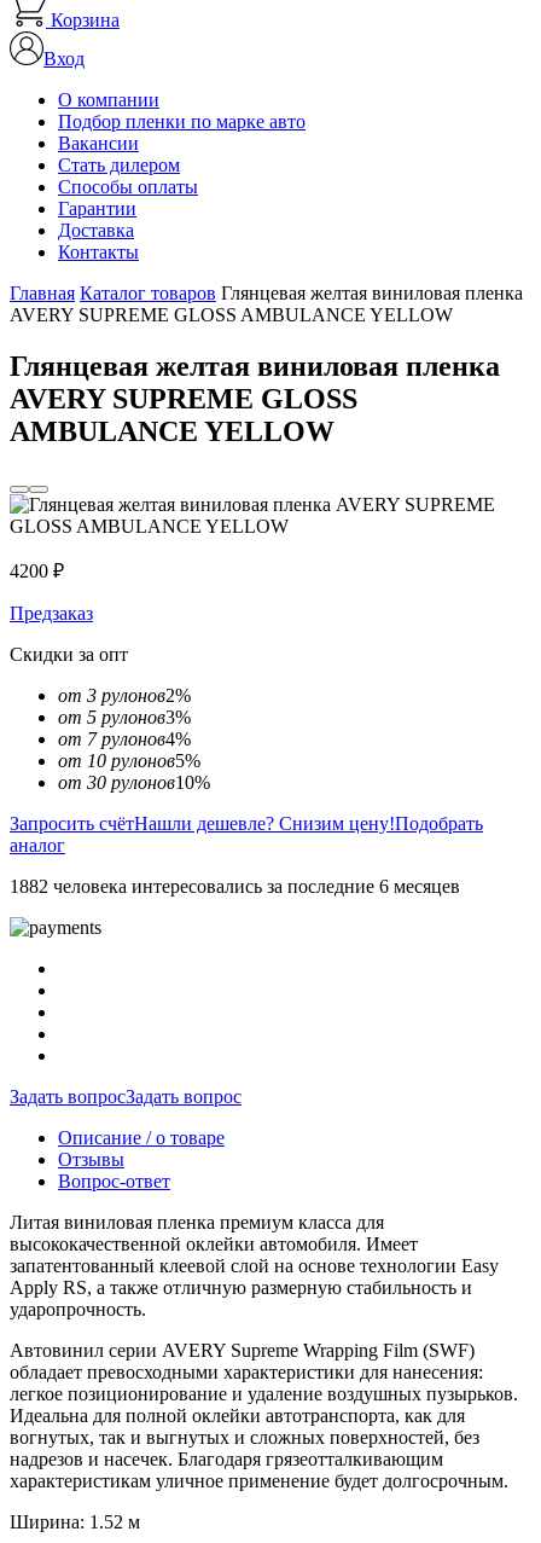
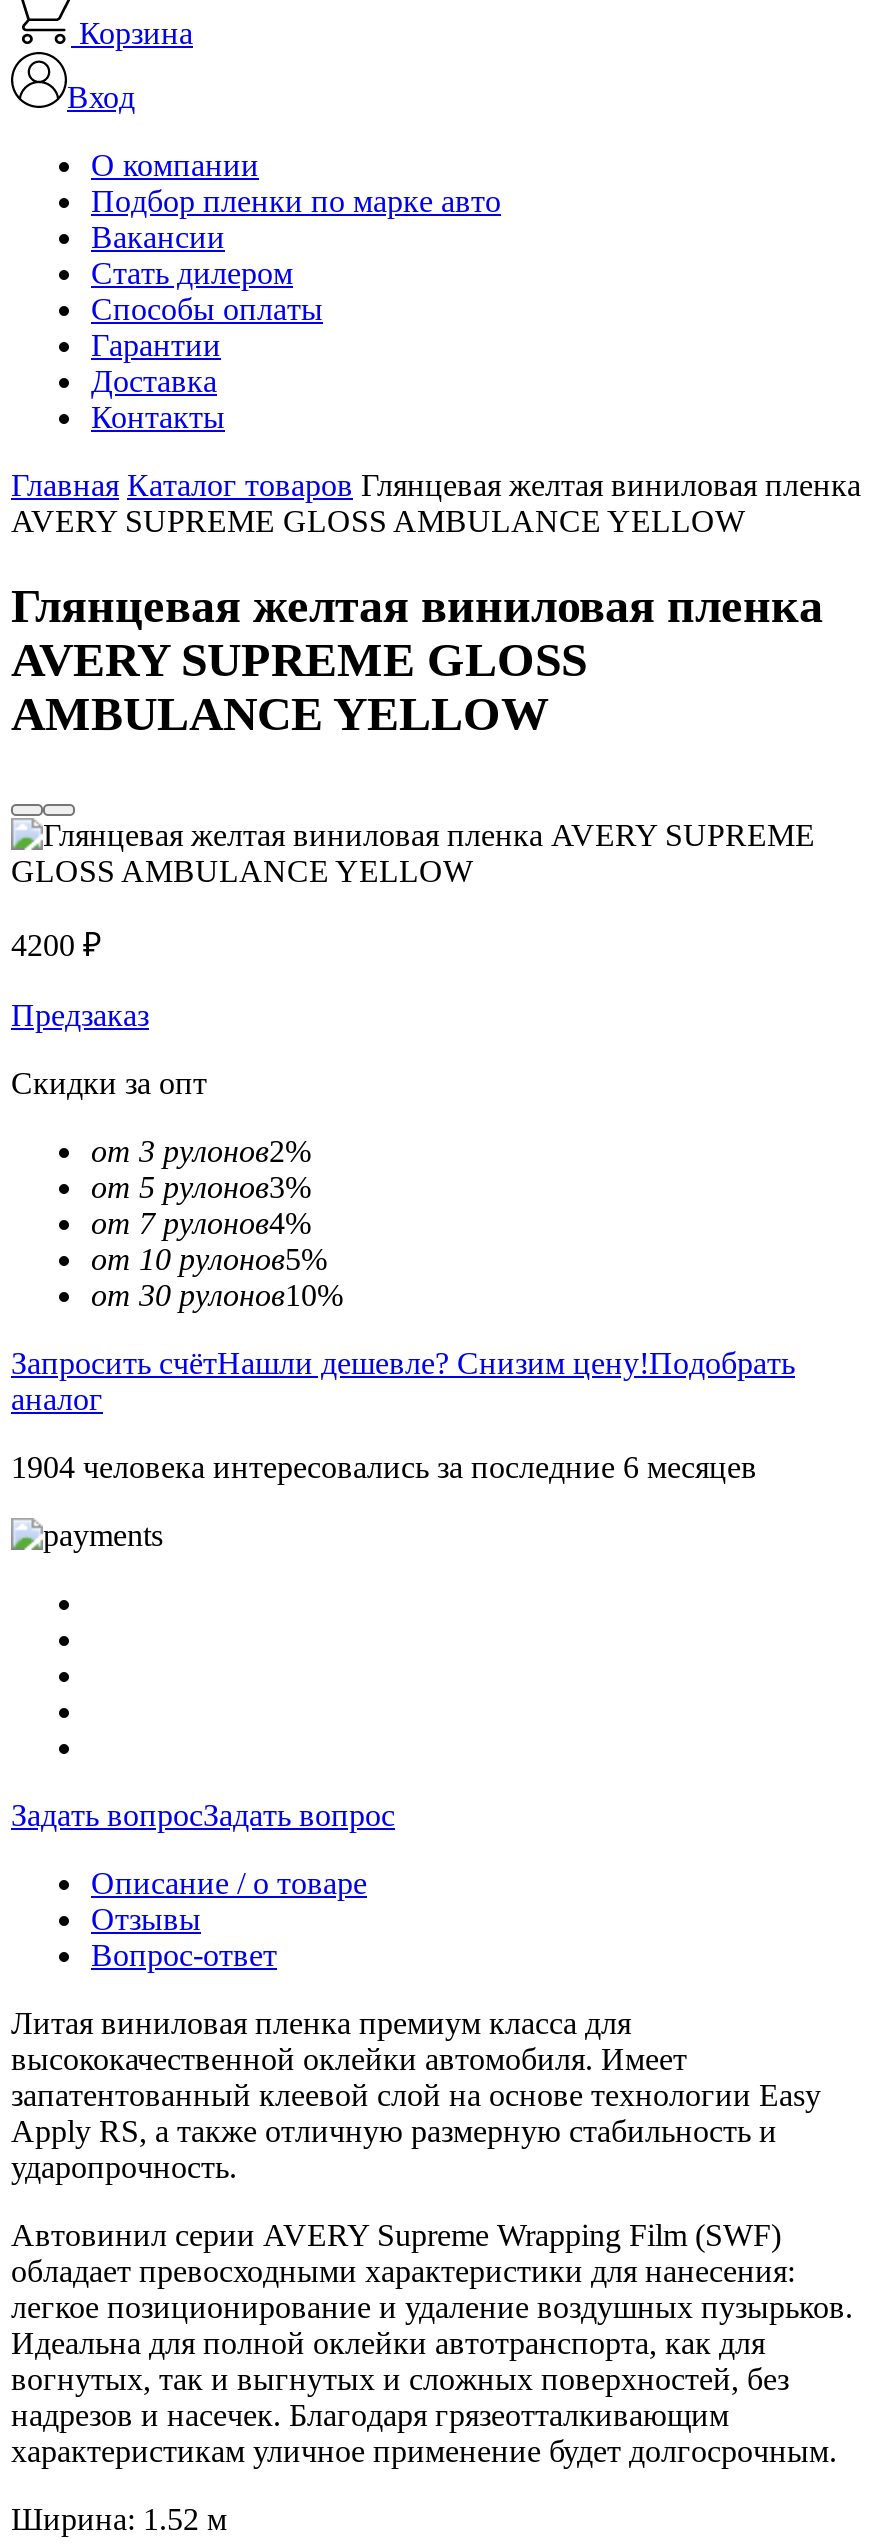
[10,876,460,896] 1882 человека интересовались за последние 6 месяцев -> [11,1450,757,1484] 1904 человека интересовались за последние 6 месяцев

